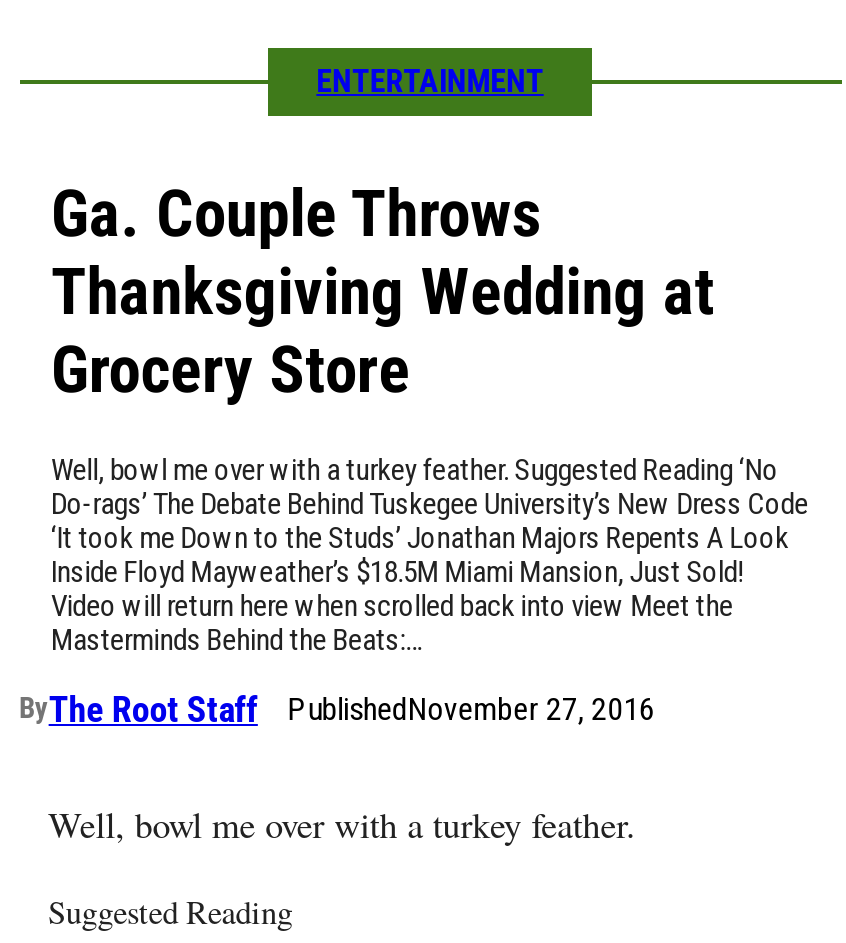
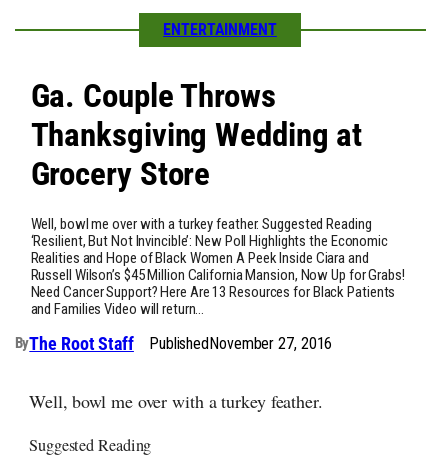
[51,452,808,658] Well, bowl me over with a turkey feather. Suggested Reading ‘No | Do-rags’ The Debate Behind Tuskegee University’s New Dress Code | ‘It took me Down to the Studs’ Jonathan Majors Repents A Look | Inside Floyd Mayweather’s $18.5M Miami Mansion, Just Sold! | Video will return here when scrolled back into view Meet the | Masterminds Behind the Beats:… -> [30,215,405,318] Well, bowl me over with a turkey feather. Suggested Reading | ‘Resilient, But Not Invincible’: New Poll Highlights the Economic | Realities and Hope of Black Women A Peek Inside Ciara and | Russell Wilson’s $45 Million California Mansion, Now Up for Grabs! | Need Cancer Support? Here Are 13 Resources for Black Patients | and Families Video will return…

